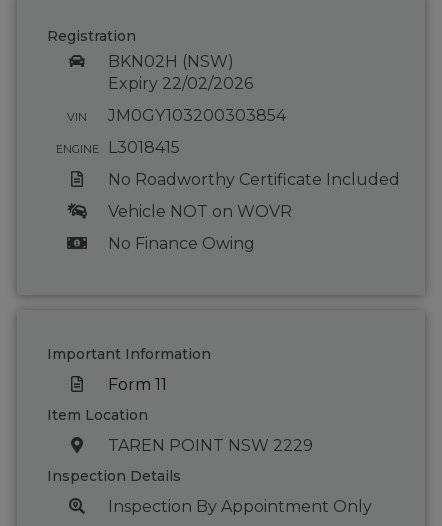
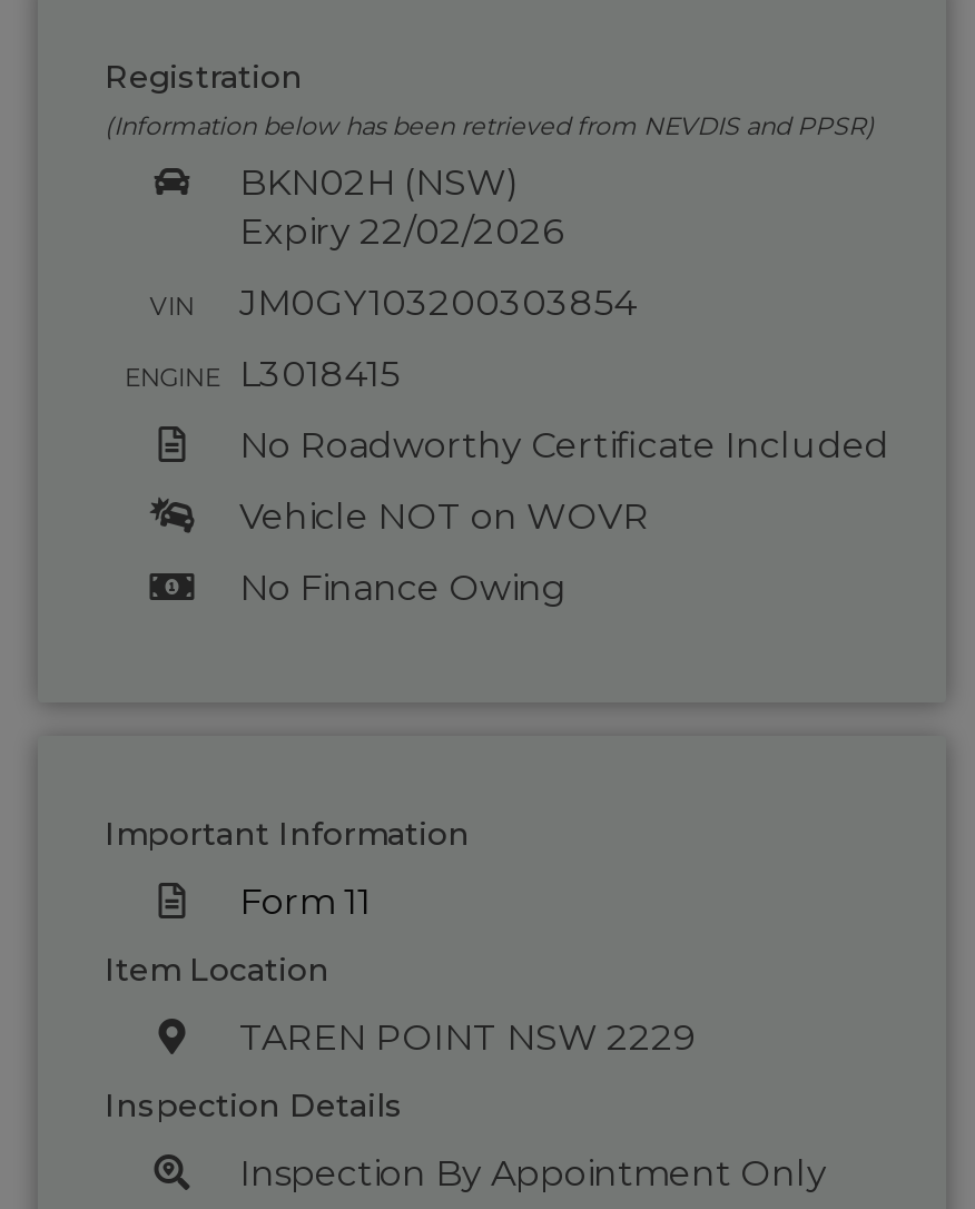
none -> [105,111,875,142] (Information below has been retrieved from NEVDIS and PPSR)

